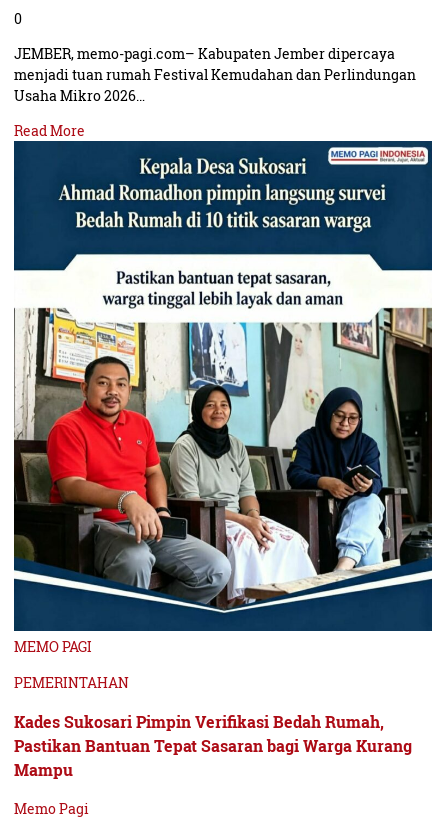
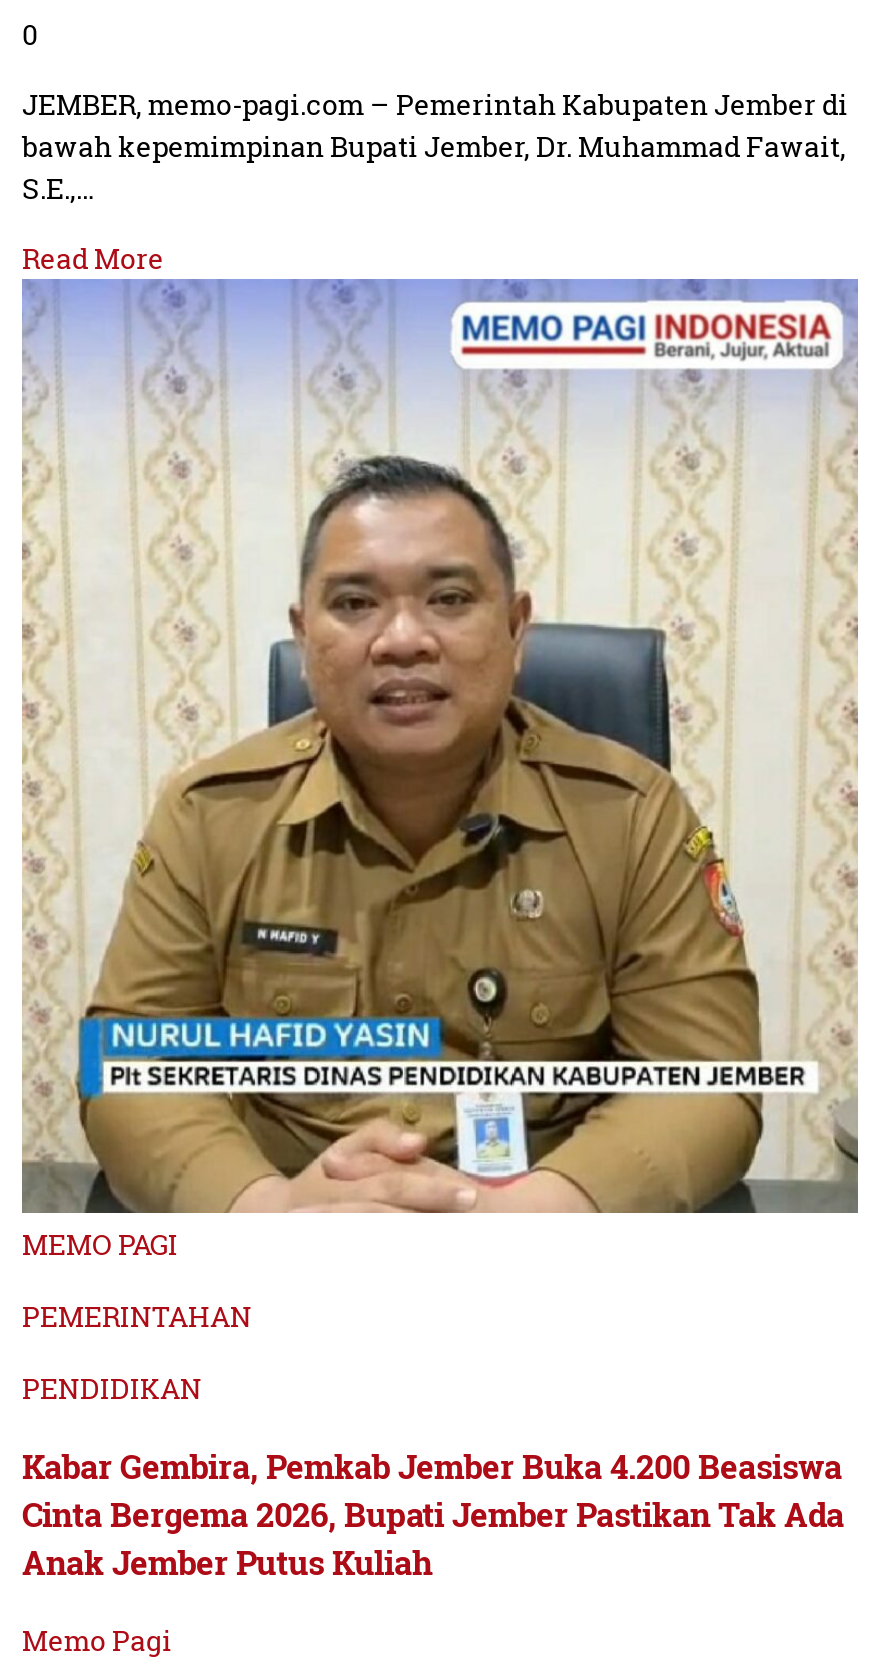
[14,44,416,105] JEMBER, memo-pagi.com– Kabupaten Jember dipercaya | menjadi tuan rumah Festival Kemudahan dan Perlindungan | Usaha Mikro 2026… -> [22,85,848,207] JEMBER, memo-pagi.com – Pemerintah Kabupaten Jember di | bawah kepemimpinan Bupati Jember, Dr. Muhammad Fawait, | S.E.,…
[13,140,433,632] [image] -> [20,278,860,1216] [image]
moved [14,637,129,692] -> [22,1226,252,1336]: MEMO PAGI | PEMERINTAHAN
[14,711,412,780] Kades Sukosari Pimpin Verifikasi Bedah Rumah, | Pastikan Bantuan Tepat Sasaran bagi Warga Kurang | Mampu -> [22,1370,844,1582] PENDIDIKAN | Kabar Gembira, Pemkab Jember Buka 4.200 Beasiswa | Cinta Bergema 2026, Bupati Jember Pastikan Tak Ada | Anak Jember Putus Kuliah

